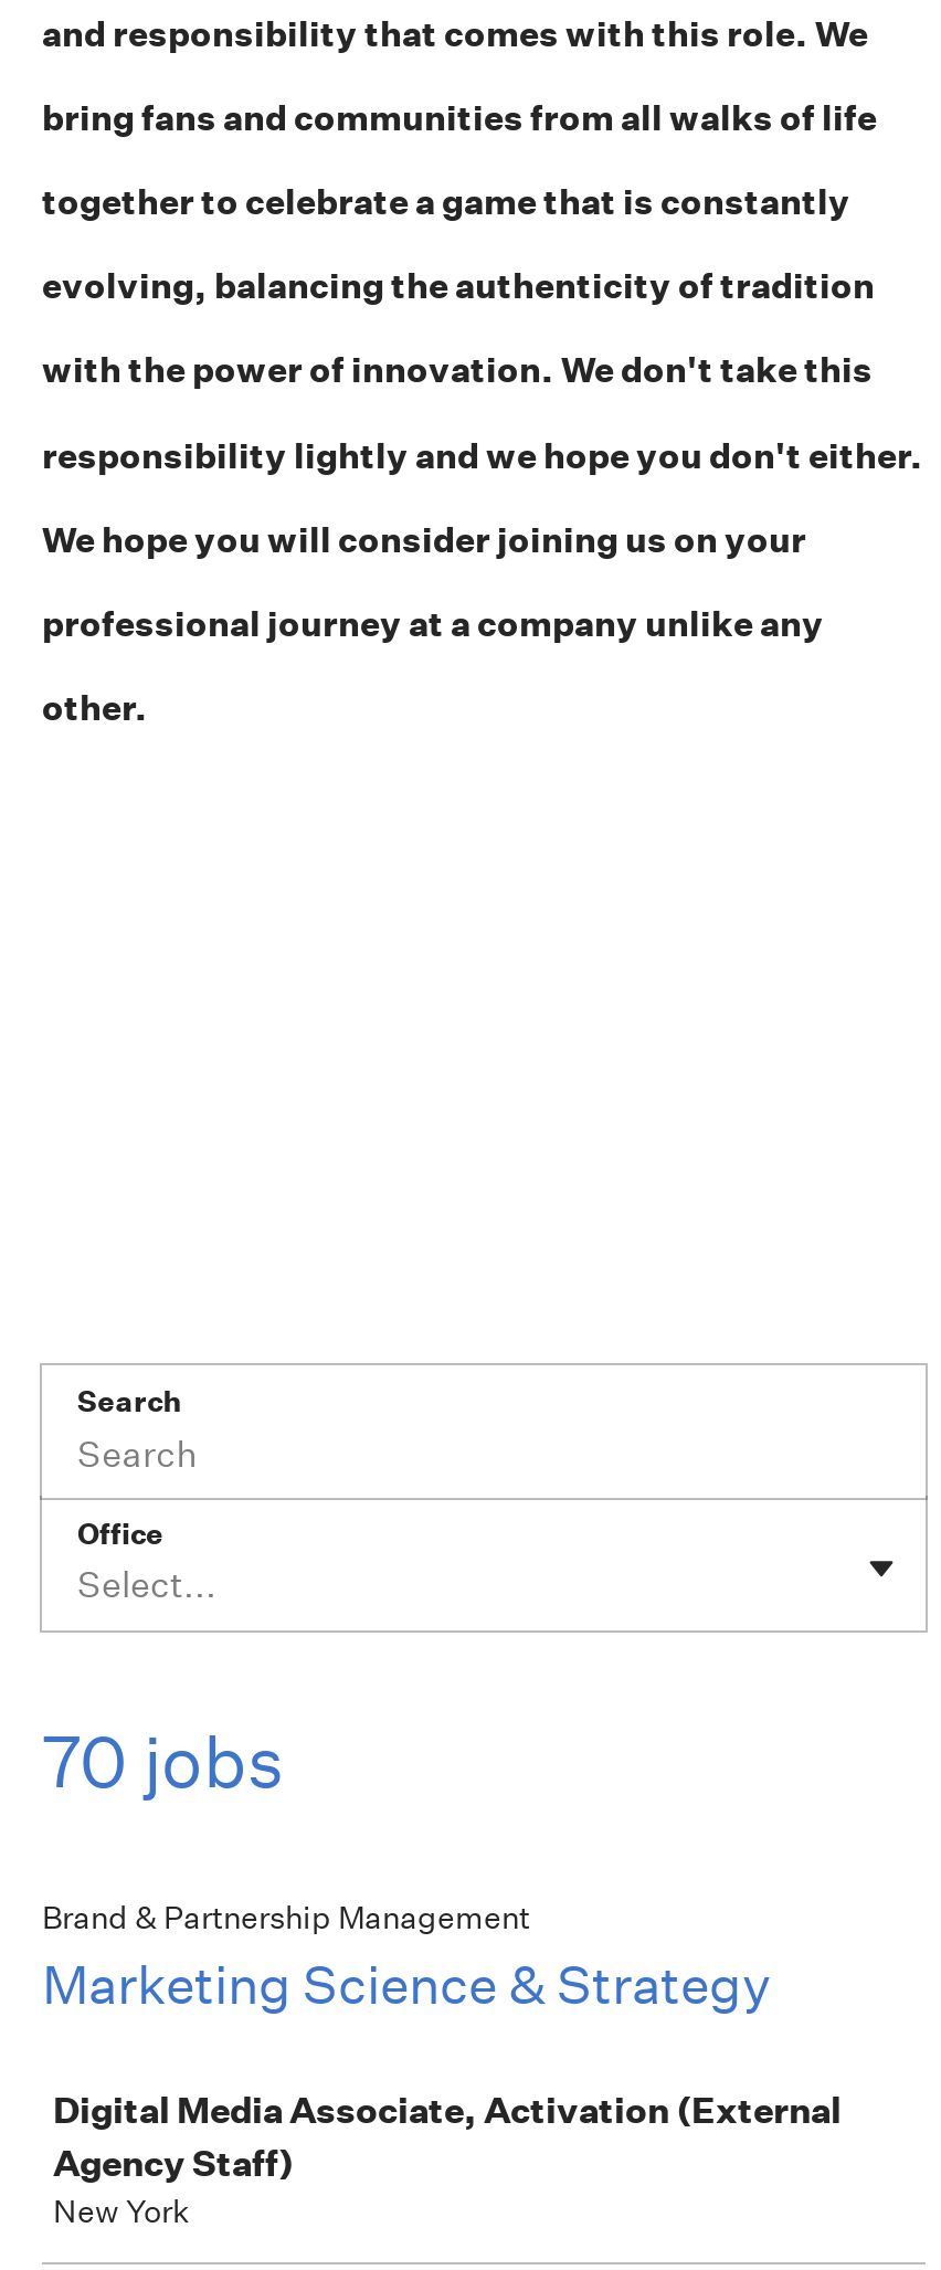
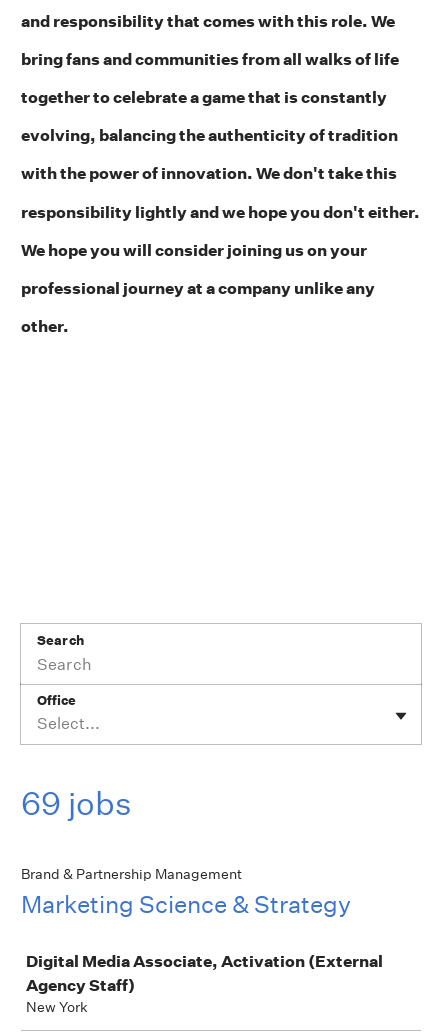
[42,1719,285,1805] 70 jobs -> [21,784,132,823] 69 jobs

